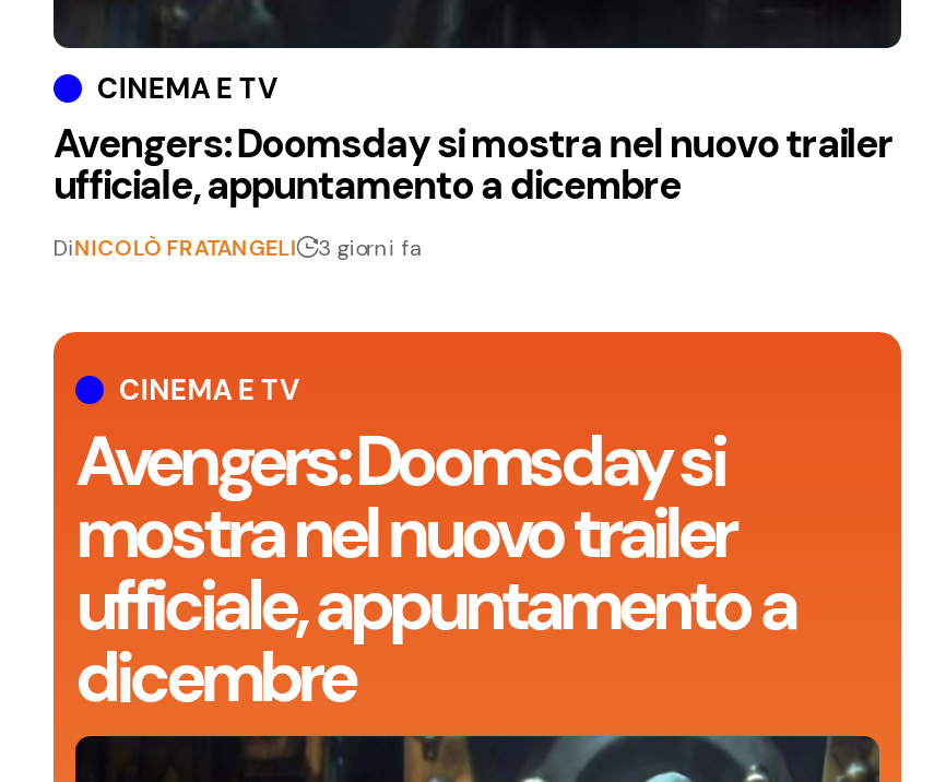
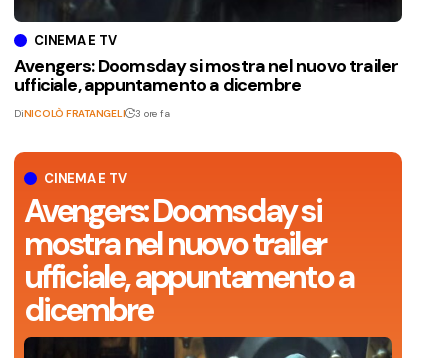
[54,235,423,263] DiNICOLÒ FRATANGELI 3 giorni fa -> [14,107,169,120] DiNICOLÒ FRATANGELI 3 ore fa

